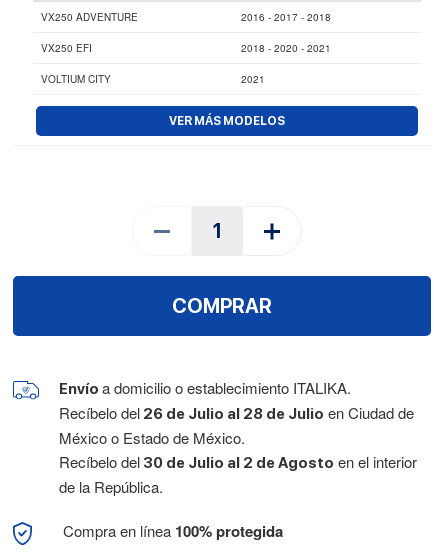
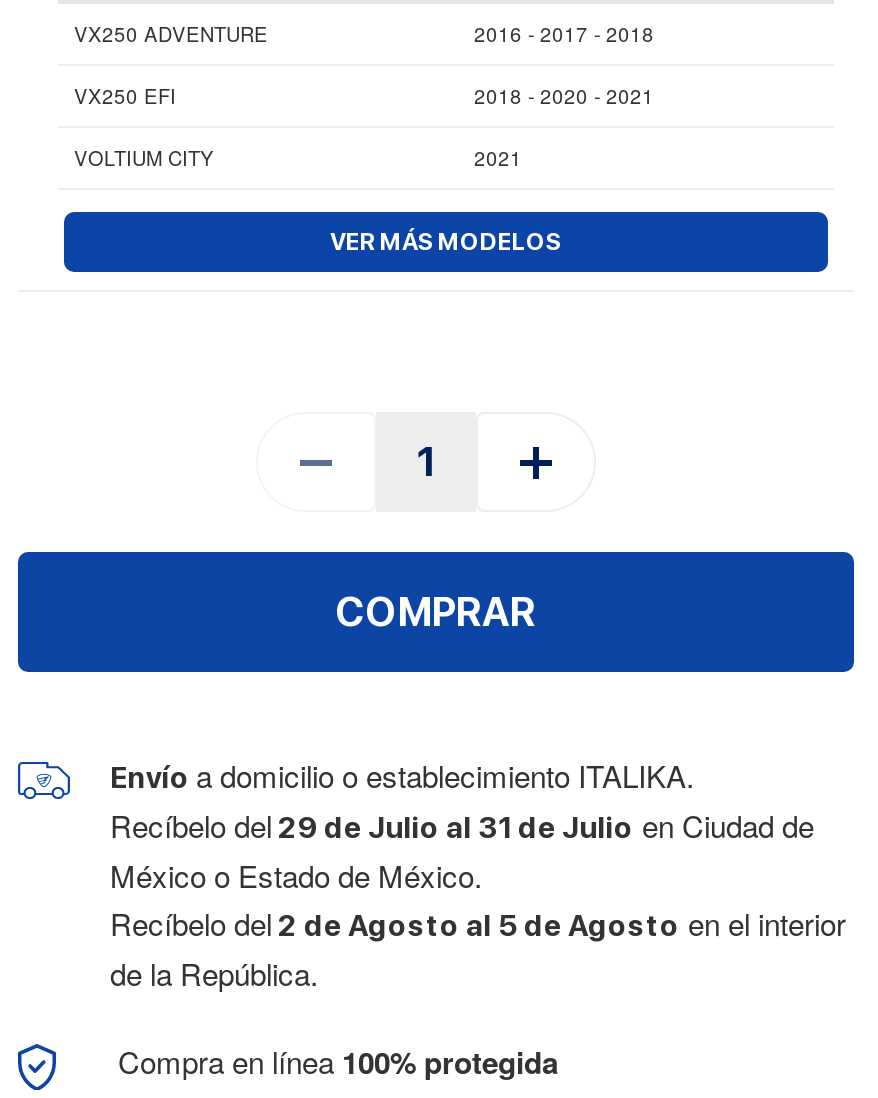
[59,402,414,423] Recíbelo del 26 de Julio al 28 de Julio en Ciudad de -> [110,805,814,847] Recíbelo del 29 de Julio al 31 de Julio en Ciudad de
[59,451,417,472] Recíbelo del 30 de Julio al 2 de Agosto en el interior -> [110,903,846,945] Recíbelo del 2 de Agosto al 5 de Agosto en el interior

